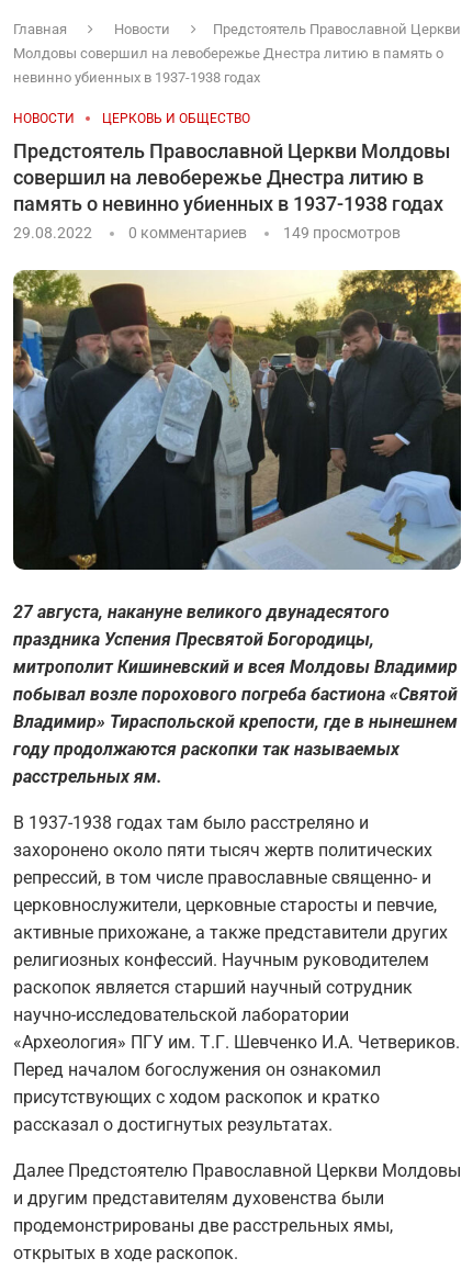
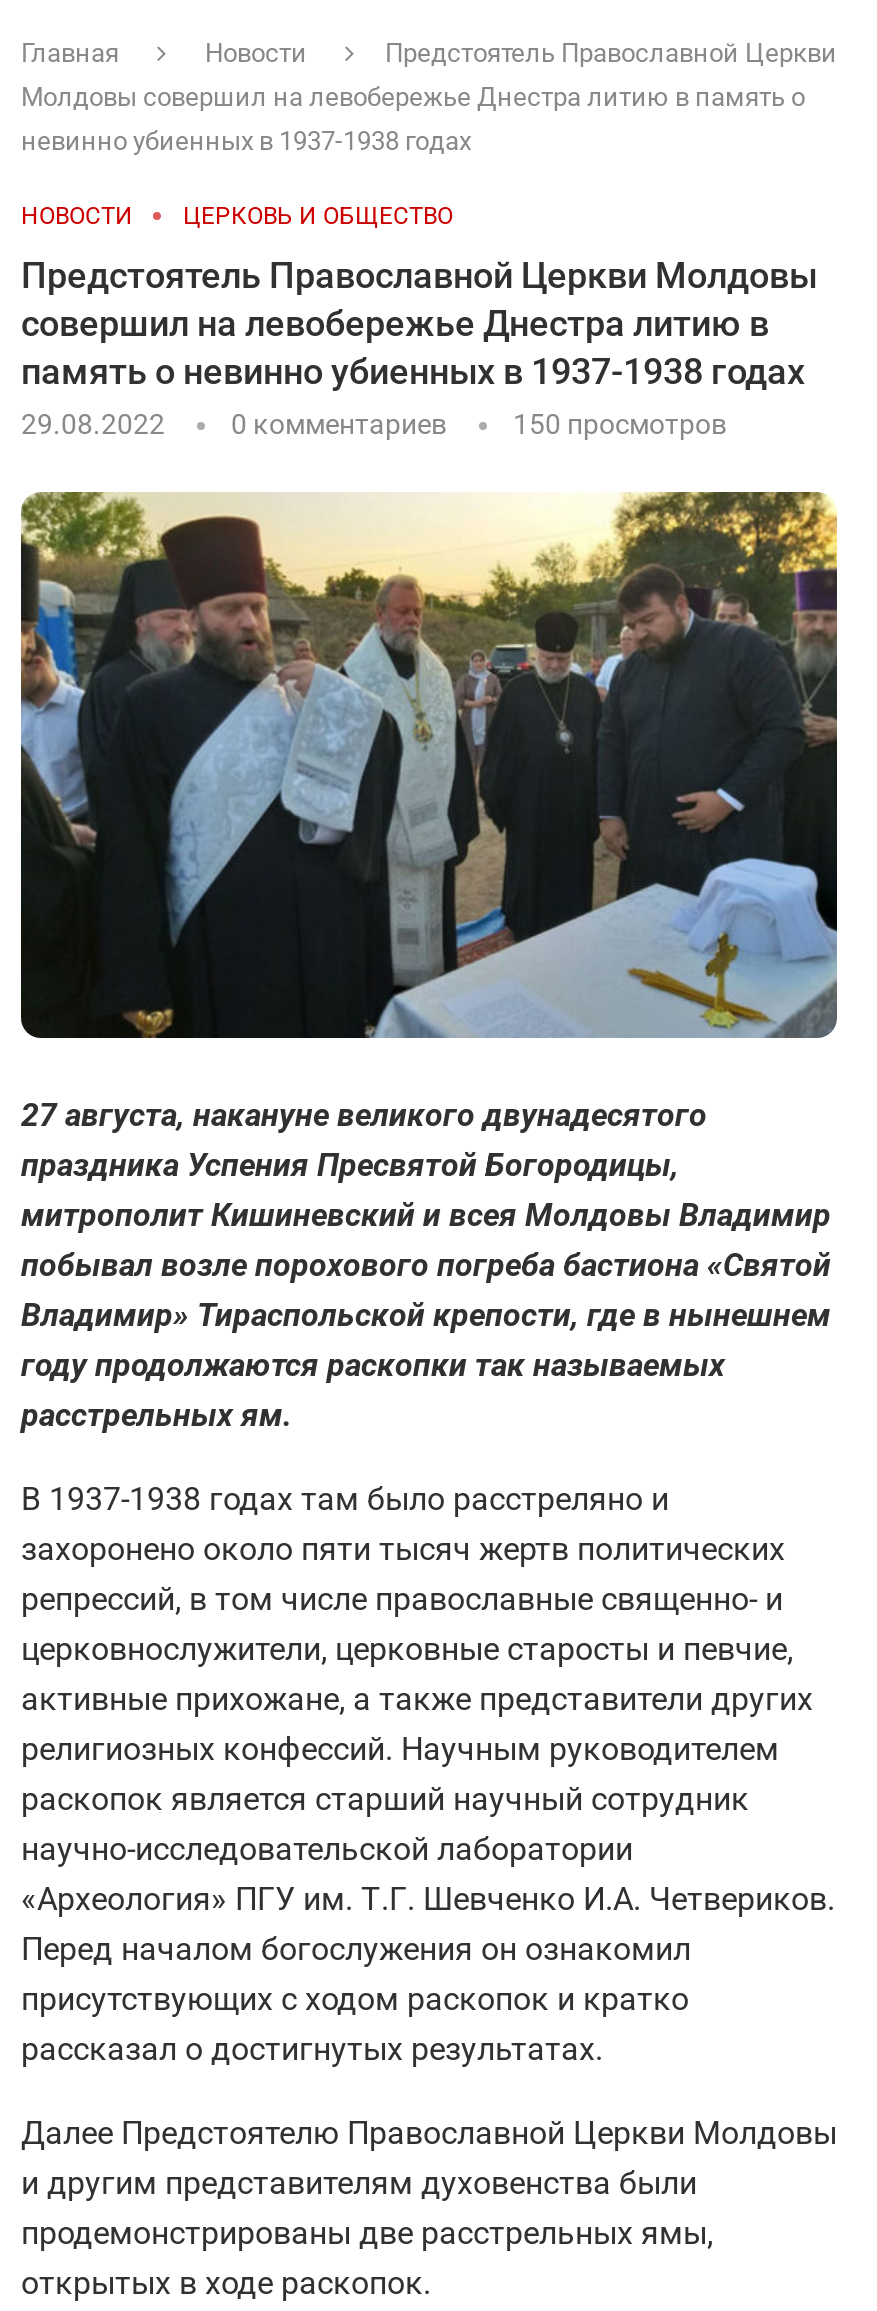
[283,224,401,241] 149 просмотров -> [513,408,727,440] 150 просмотров

